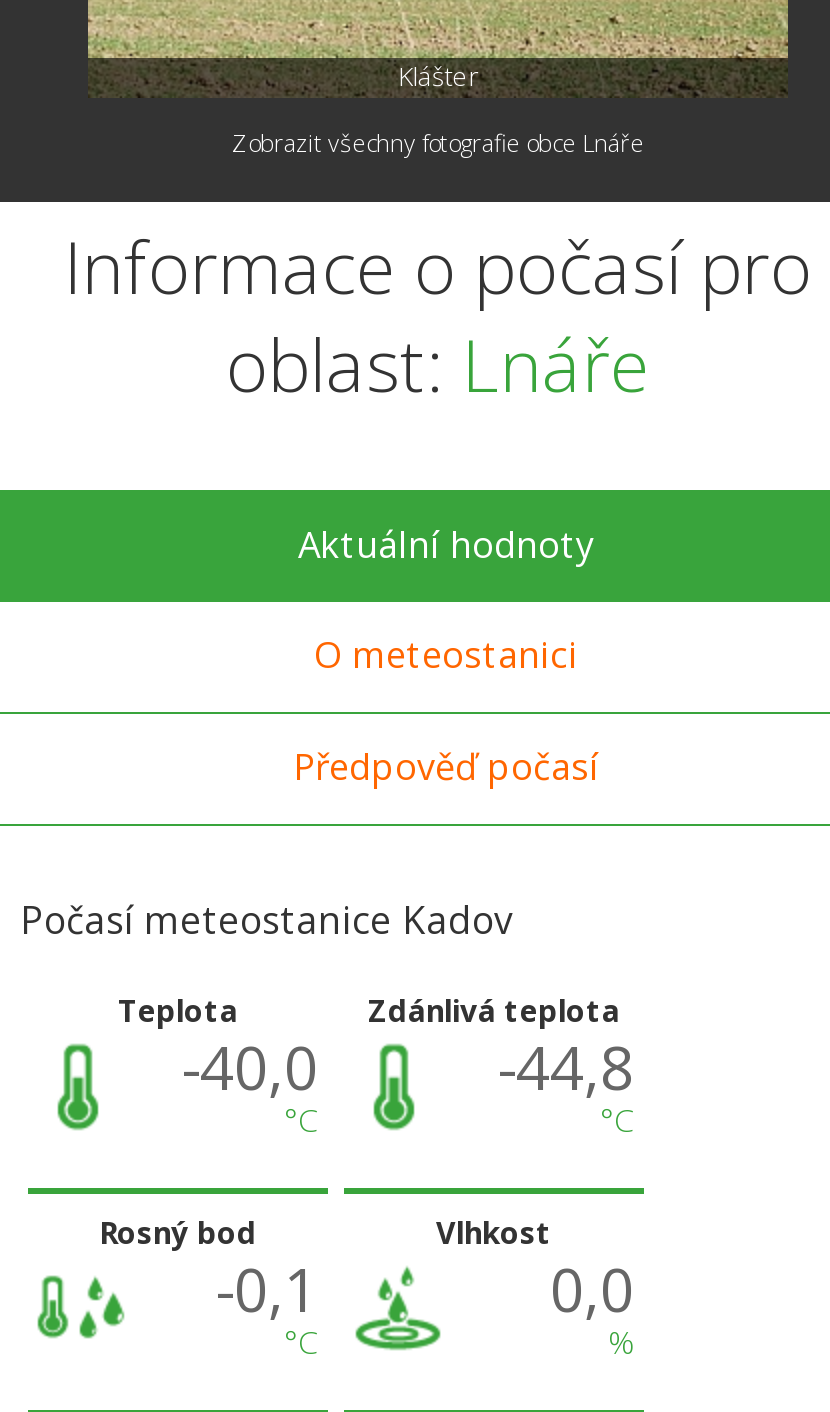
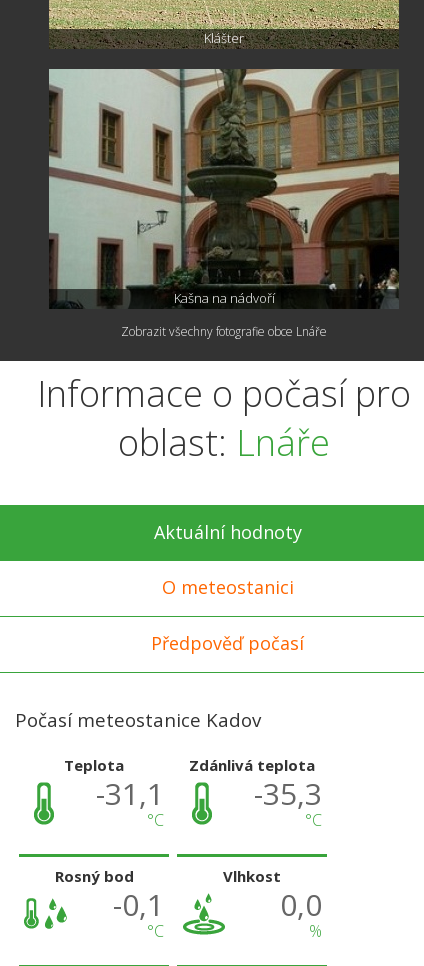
none -> [49,68,399,309] [image] | Kašna na nádvoří
[182,1027,318,1109] -40,0 -> [96,773,164,814] -31,1
[498,1027,634,1109] -44,8 -> [254,773,322,814] -35,3

